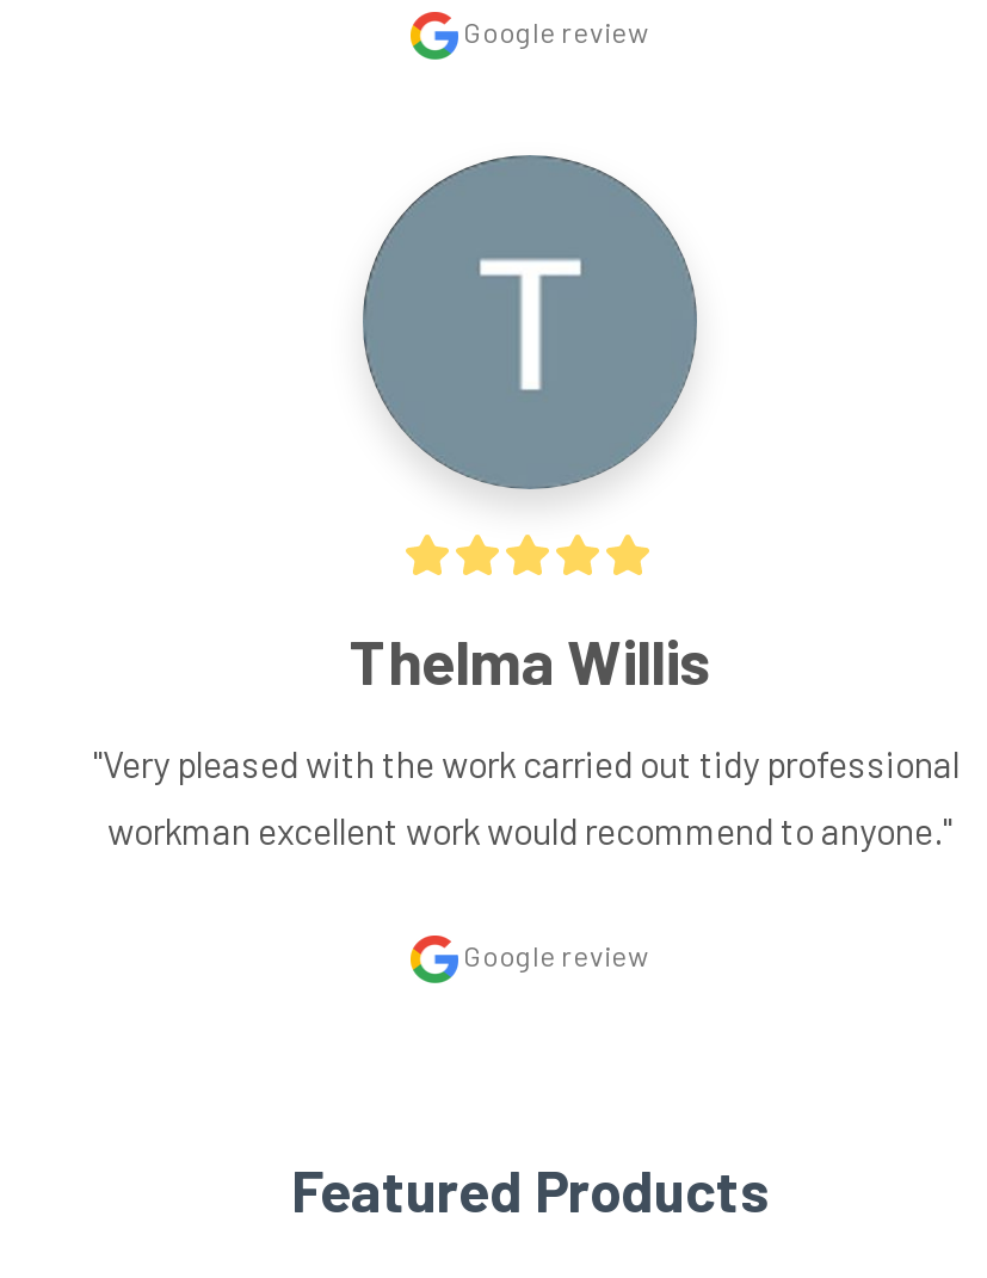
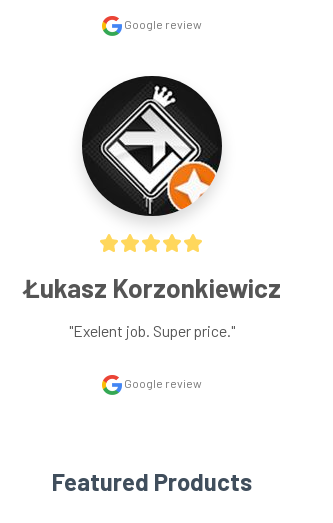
[360,153,699,492] [image] -> [82,76,222,216] [image]
[93,622,960,851] Thelma Willis | "Very pleased with the work carried out tidy professional | workman excellent work would recommend to anyone." -> [23,272,281,340] Łukasz Korzonkiewicz | "Exelent job. Super price."

